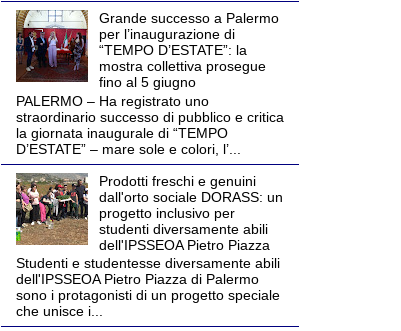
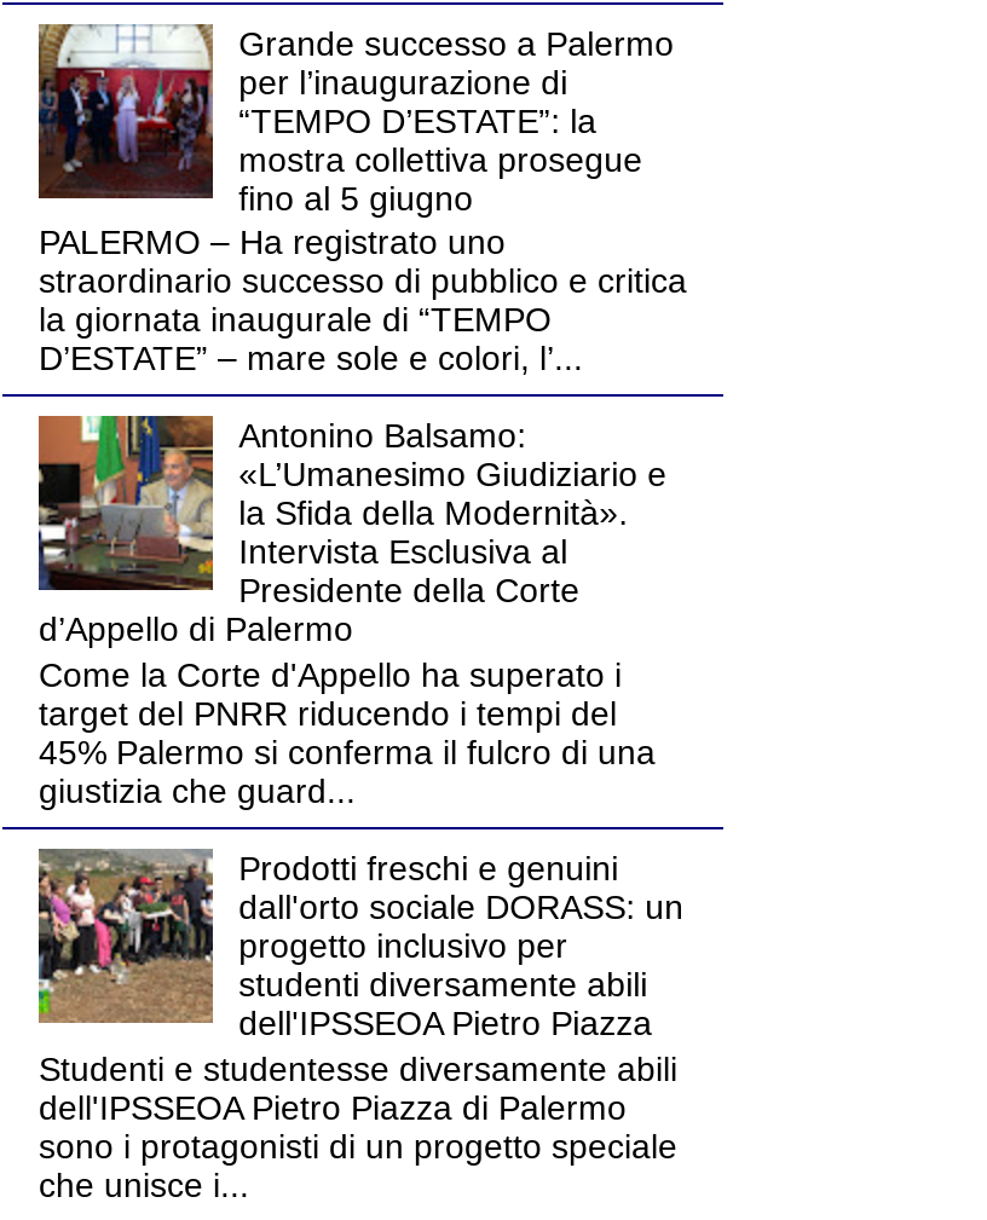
none -> [36,414,667,811] [image] | Antonino Balsamo: | «L’Umanesimo Giudiziario e | la Sfida della Modernità». | Intervista Esclusiva al | Presidente della Corte | d’Appello di Palermo | Come la Corte d'Appello ha superato i | target del PNRR riducendo i tempi del | 45% Palermo si conferma il fulcro di una | giustizia che guard...

